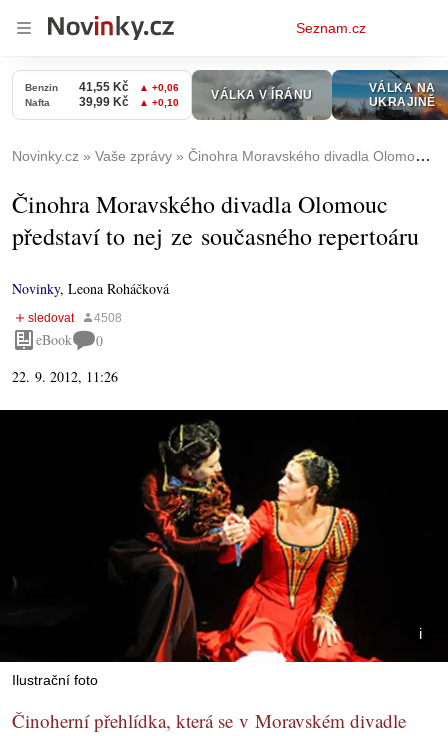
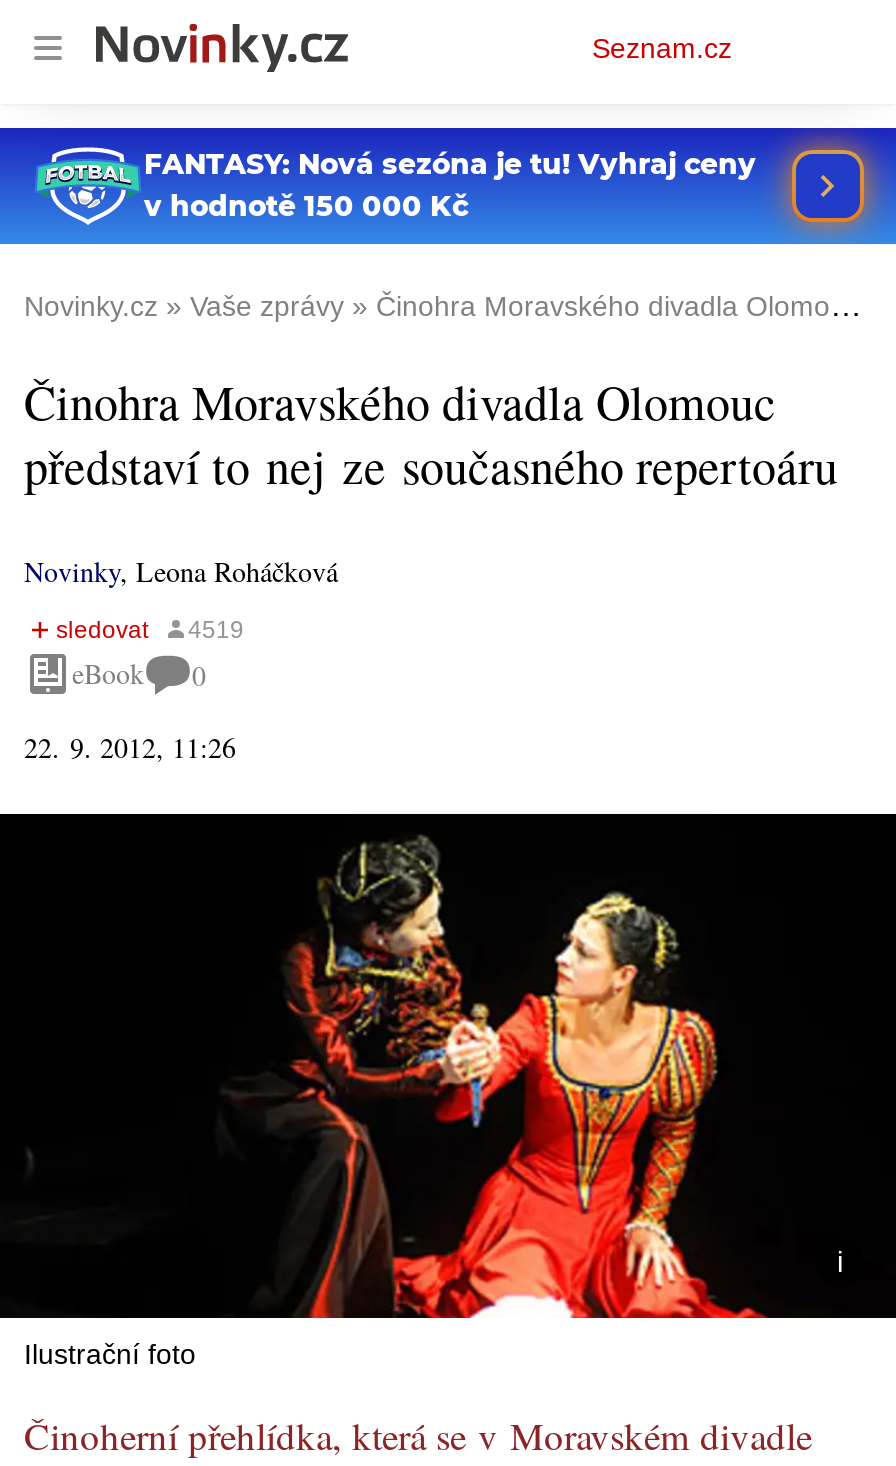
[3,68,445,125] [image] -> [6,126,890,246] [image]

